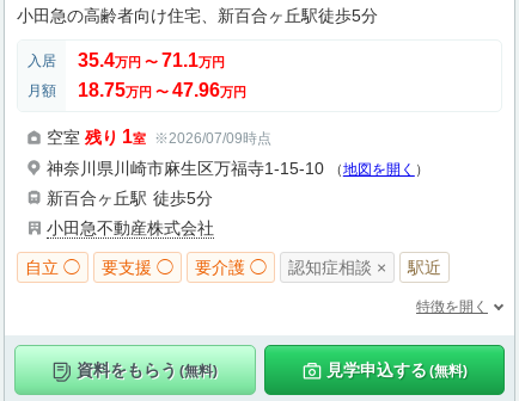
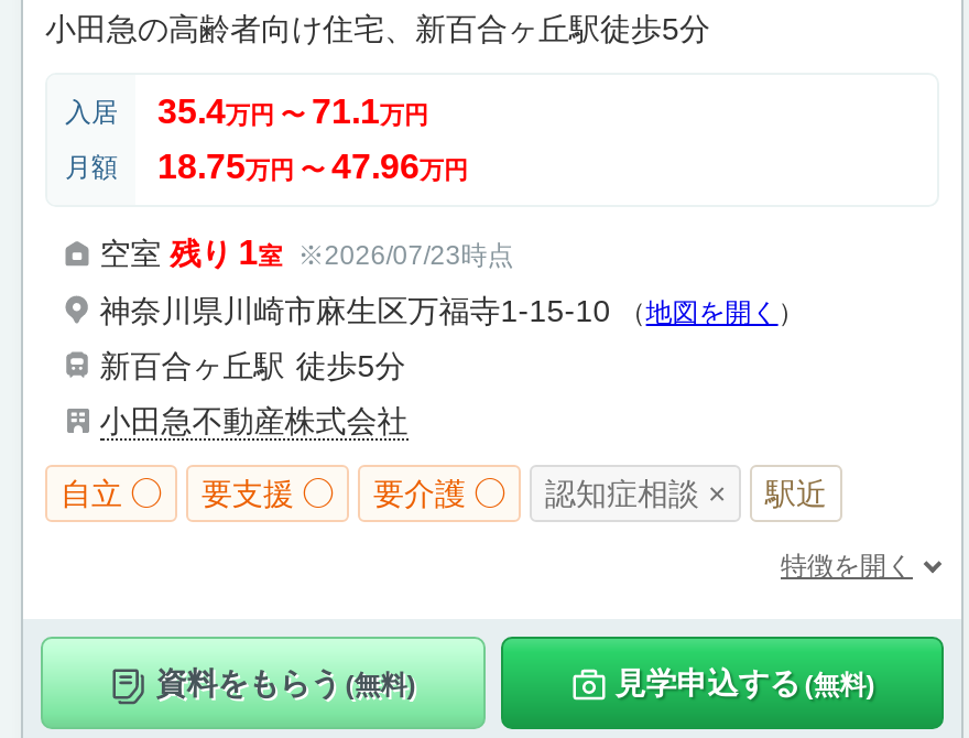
[46,127,271,147] 空室残り 1室 ※2026/07/09時点 -> [100,234,514,271] 空室残り 1室 ※2026/07/23時点

